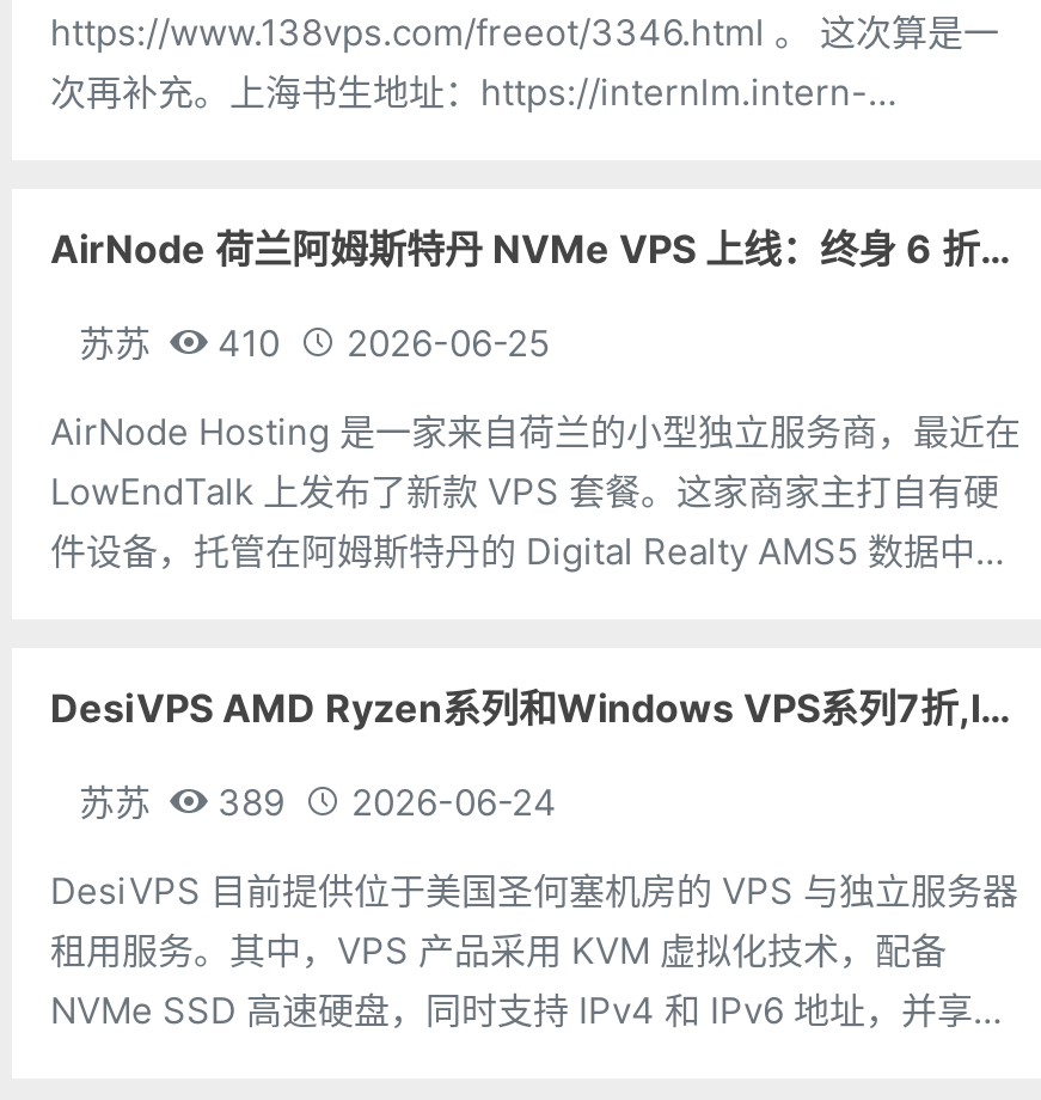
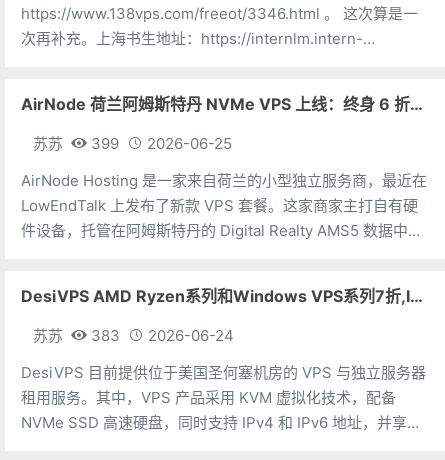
[79,320,550,366] 苏苏 410 2026-06-25 -> [33,134,232,153] 苏苏 399 2026-06-25
[79,780,557,825] 苏苏 389 2026-06-24 -> [33,326,234,345] 苏苏 383 2026-06-24

